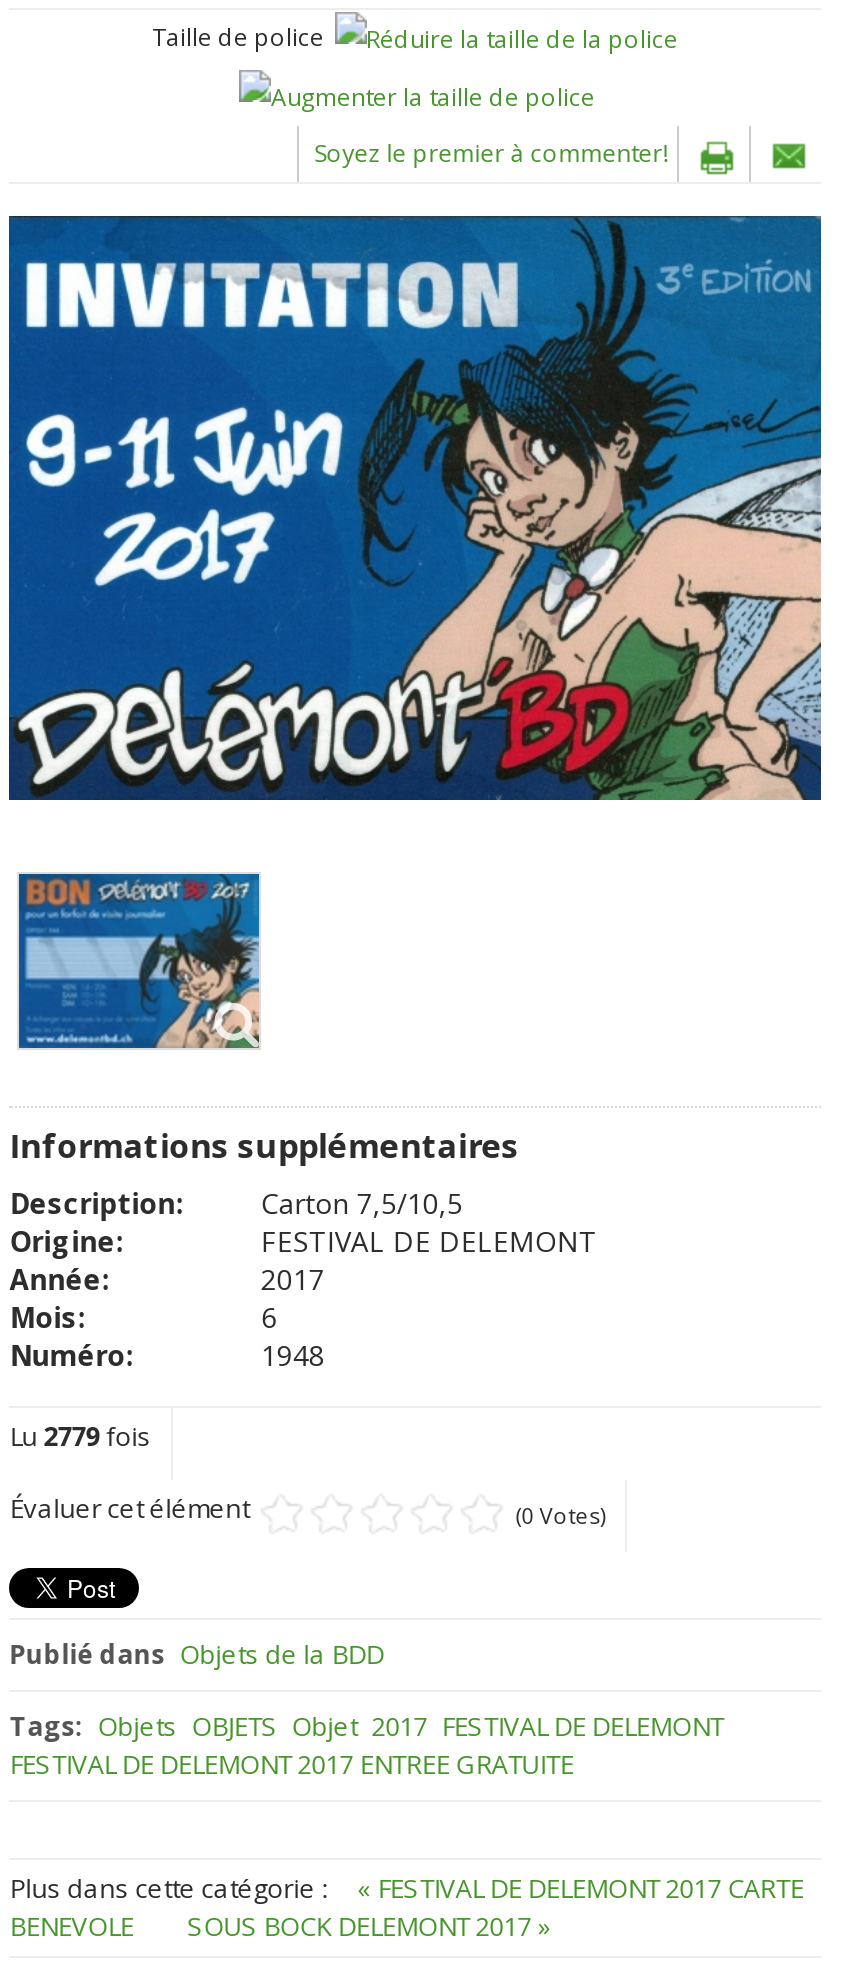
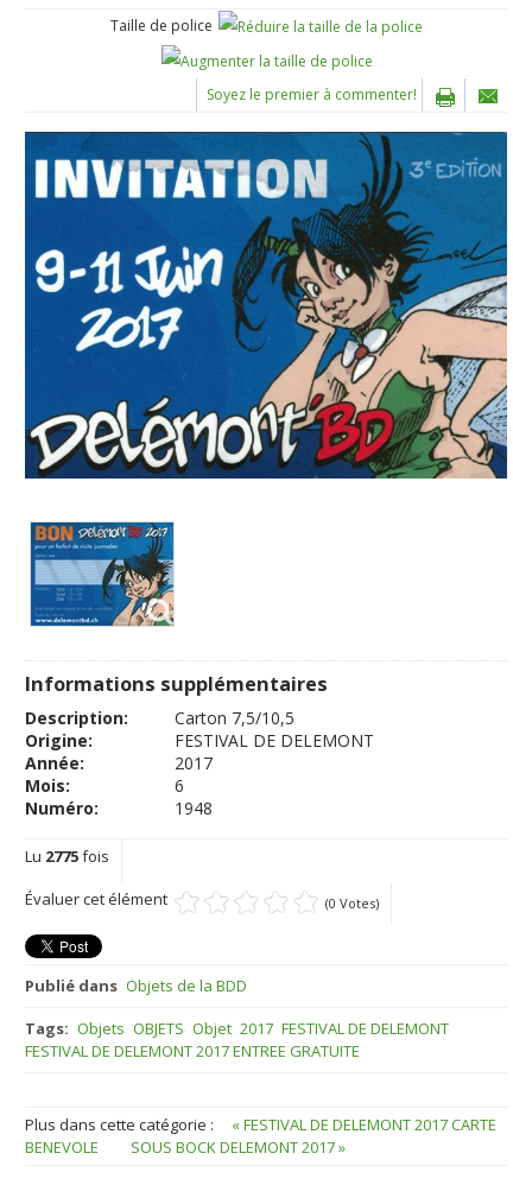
[9,1417,151,1453] Lu 2779fois -> [25,845,109,866] Lu 2775fois

